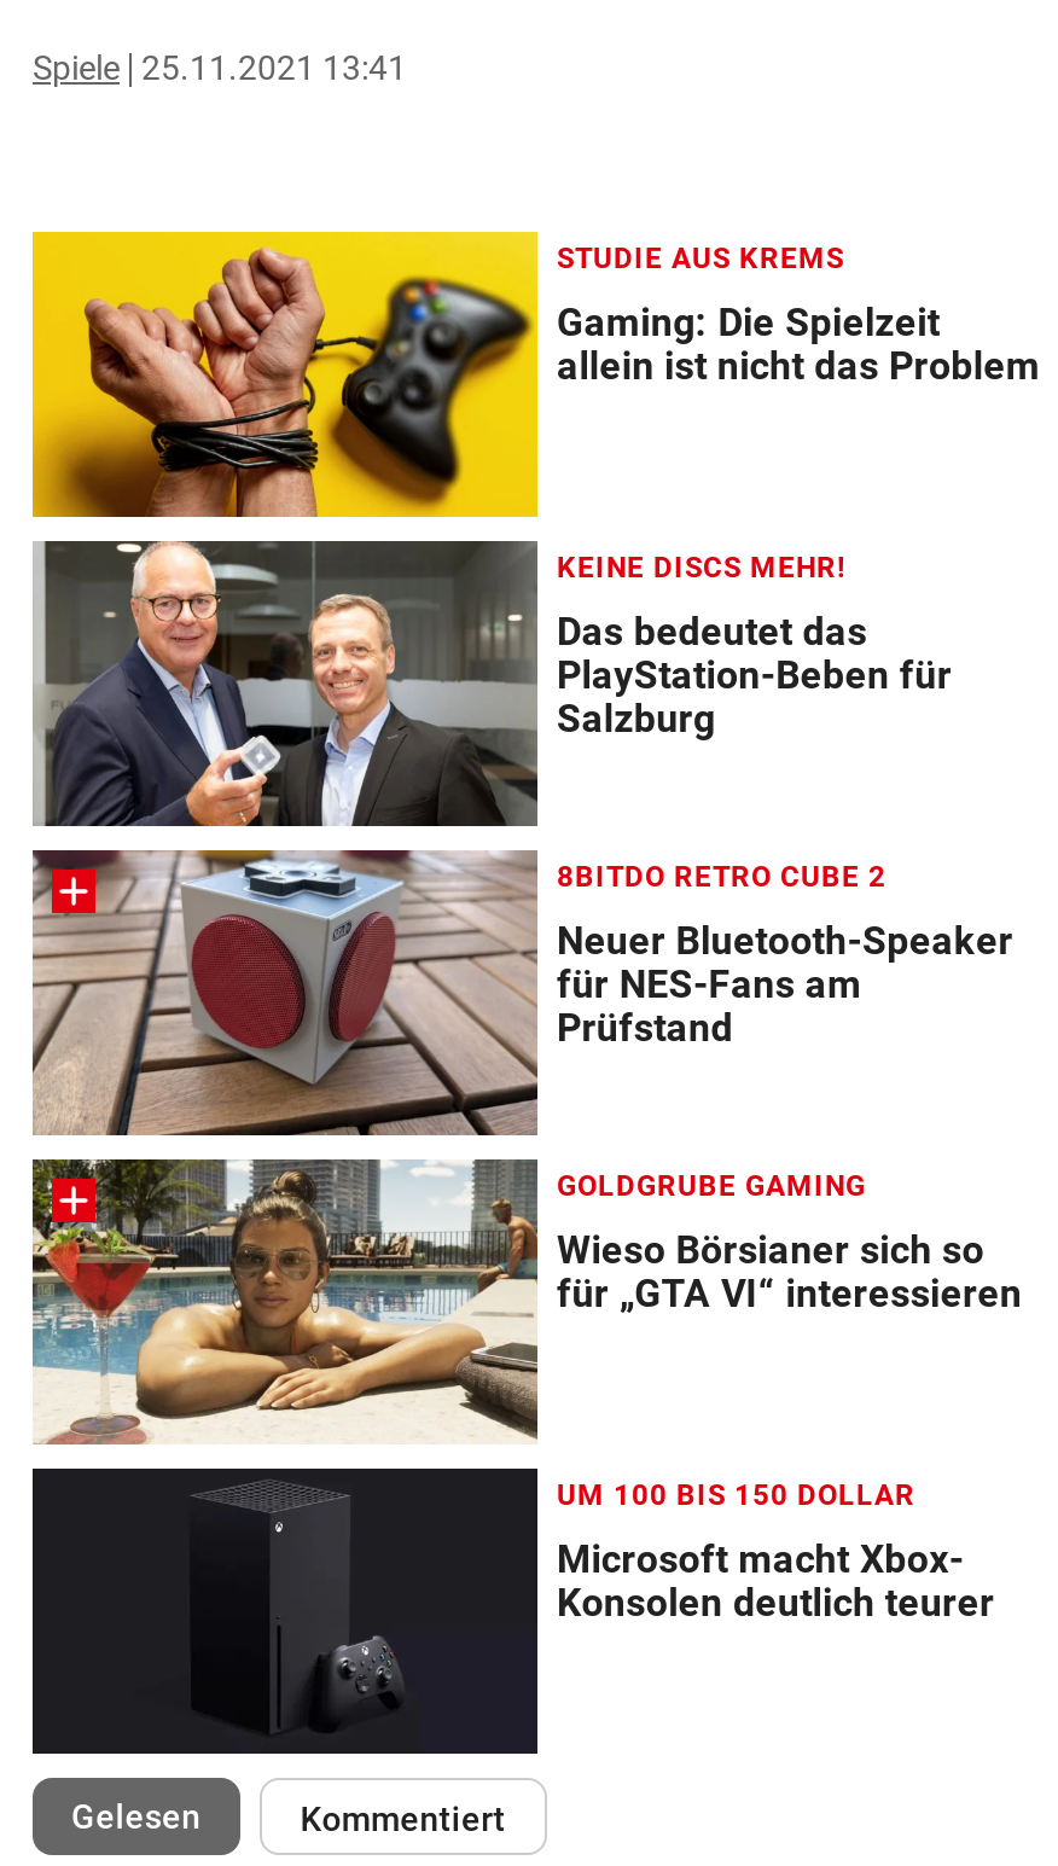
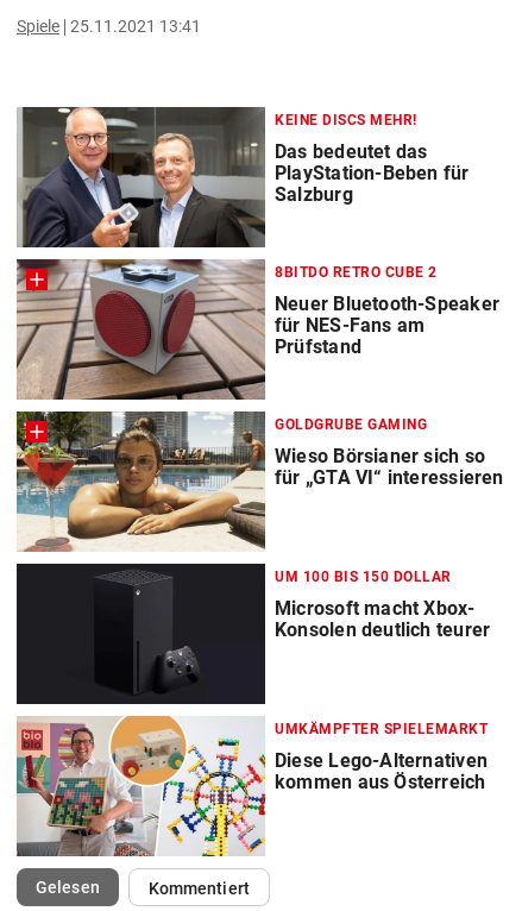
[30,229,1040,519] [image] | STUDIE AUS KREMS | Gaming: Die Spielzeit | allein ist nicht das Problem -> none
moved [557,551,1022,1627] -> [275,112,504,641]: KEINE DISCS MEHR! | Das bedeutet das | PlayStation-Beben für | ... | Microsoft macht Xbox- | Konsolen deutlich teurer
none -> [15,715,488,857] [image] | UMKÄMPFTER SPIELEMARKT | Diese Lego-Alternativen | kommen aus Österreich
moved [272,1633,412,1737] -> [134,645,203,696]: [image]

